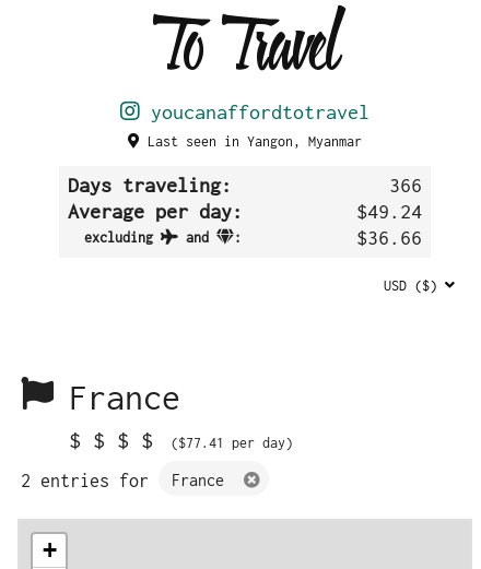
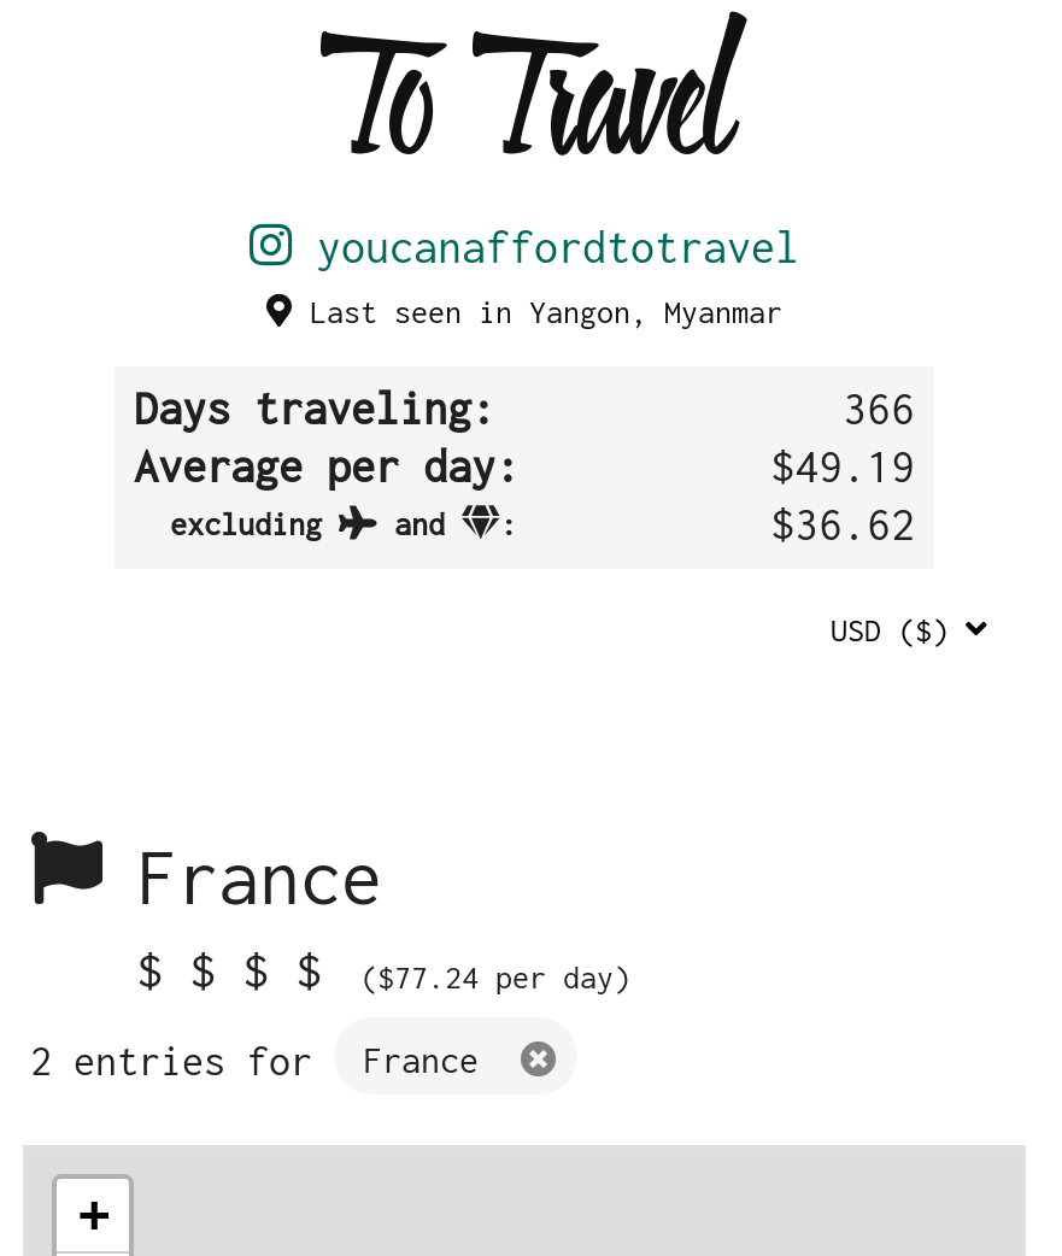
[356,200,422,223] $49.24 -> [770,441,915,492] $49.19
[356,226,422,249] $36.66 -> [770,499,915,550] $36.62
[69,427,293,452] $$$$ ($77.41 per day) -> [136,943,630,998] $$$$ ($77.24 per day)

